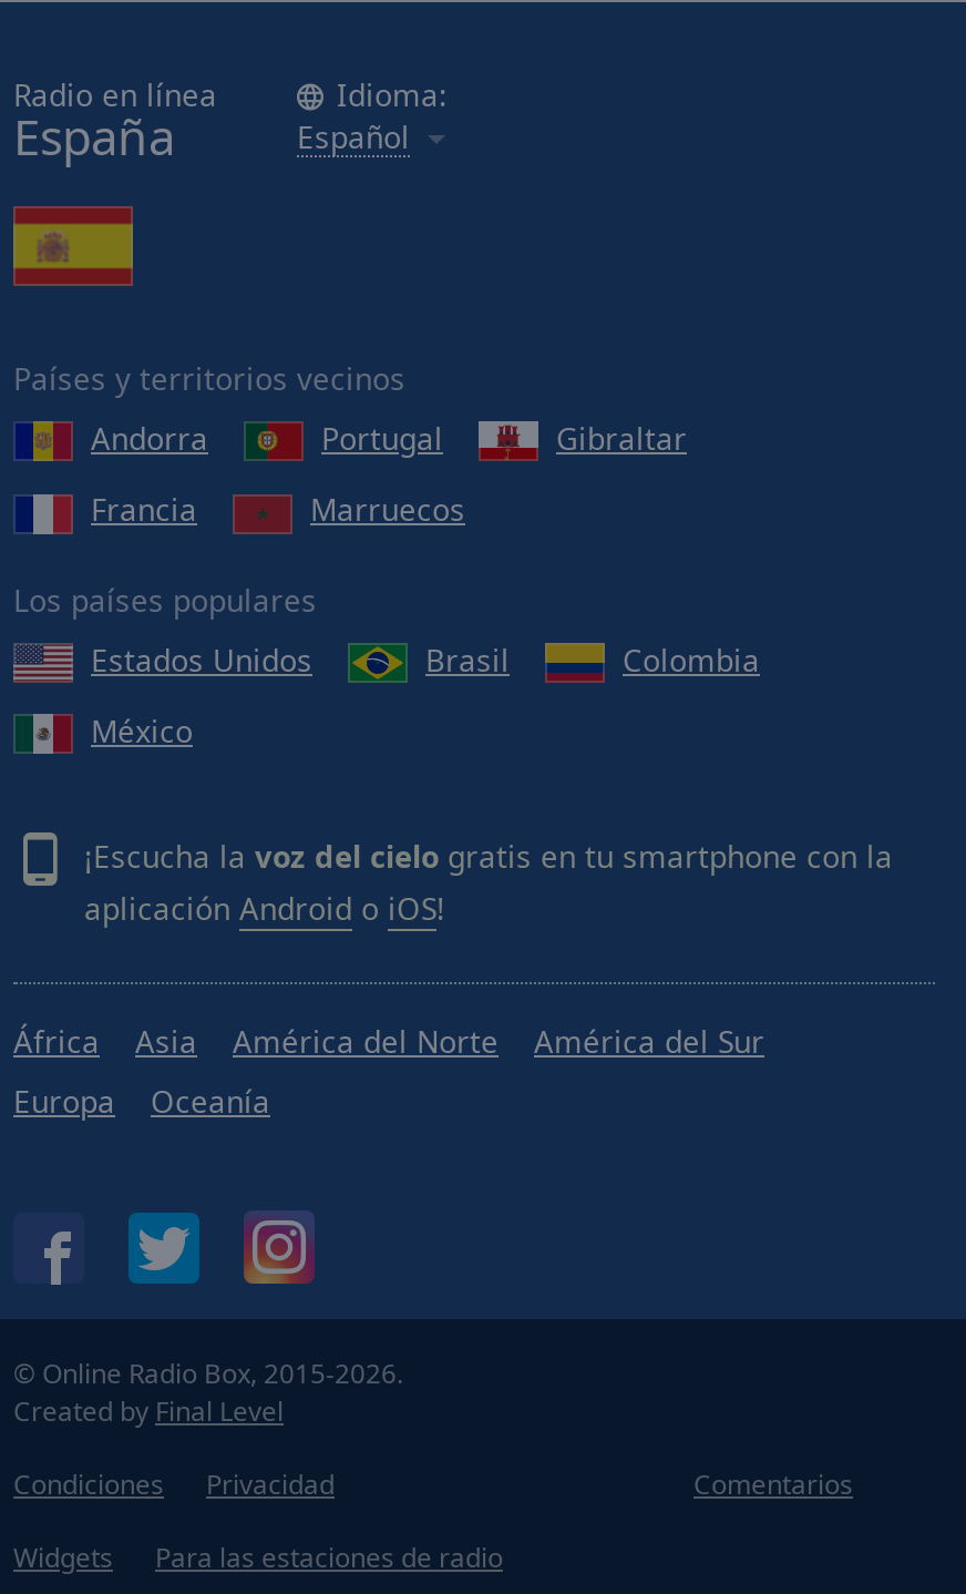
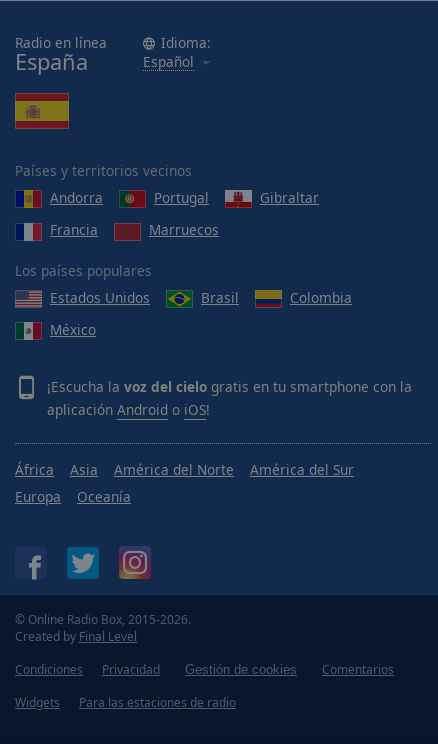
none -> [185,662,297,677] Gestión de cookies

